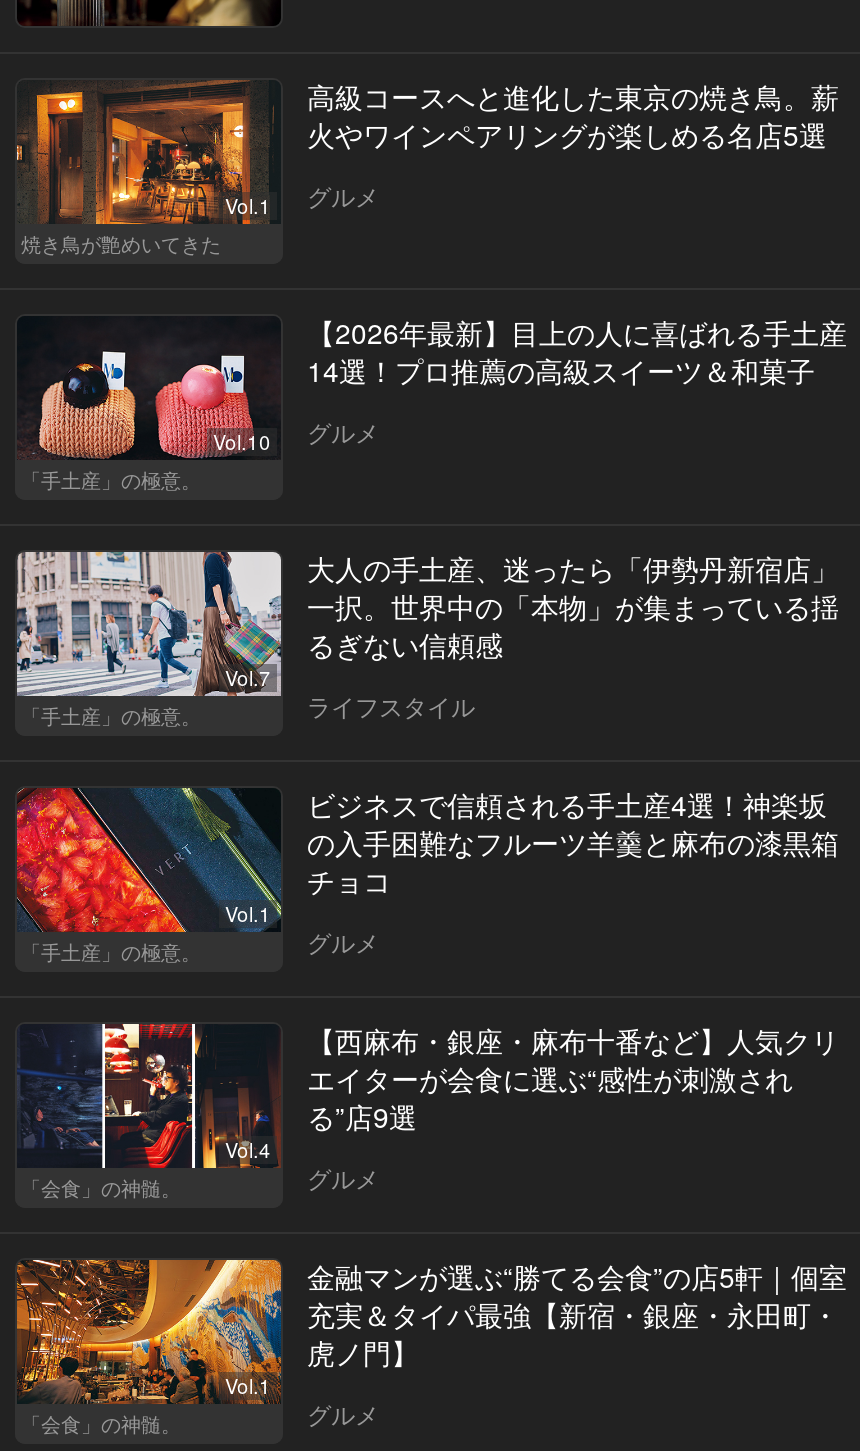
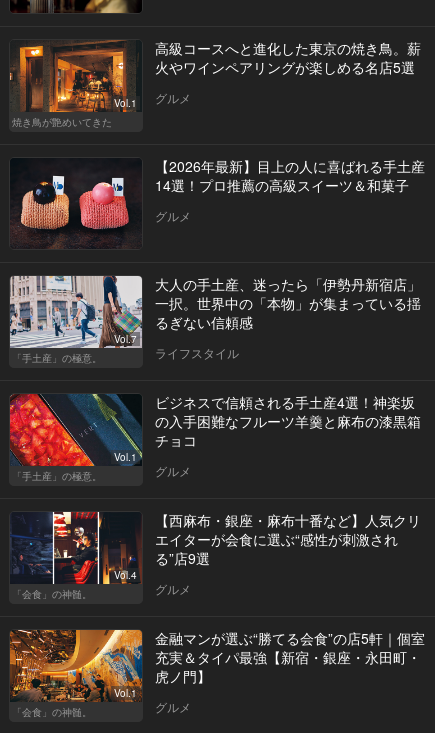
[21,428,271,494] Vol.10 | 「手土産」の極意。 -> none

